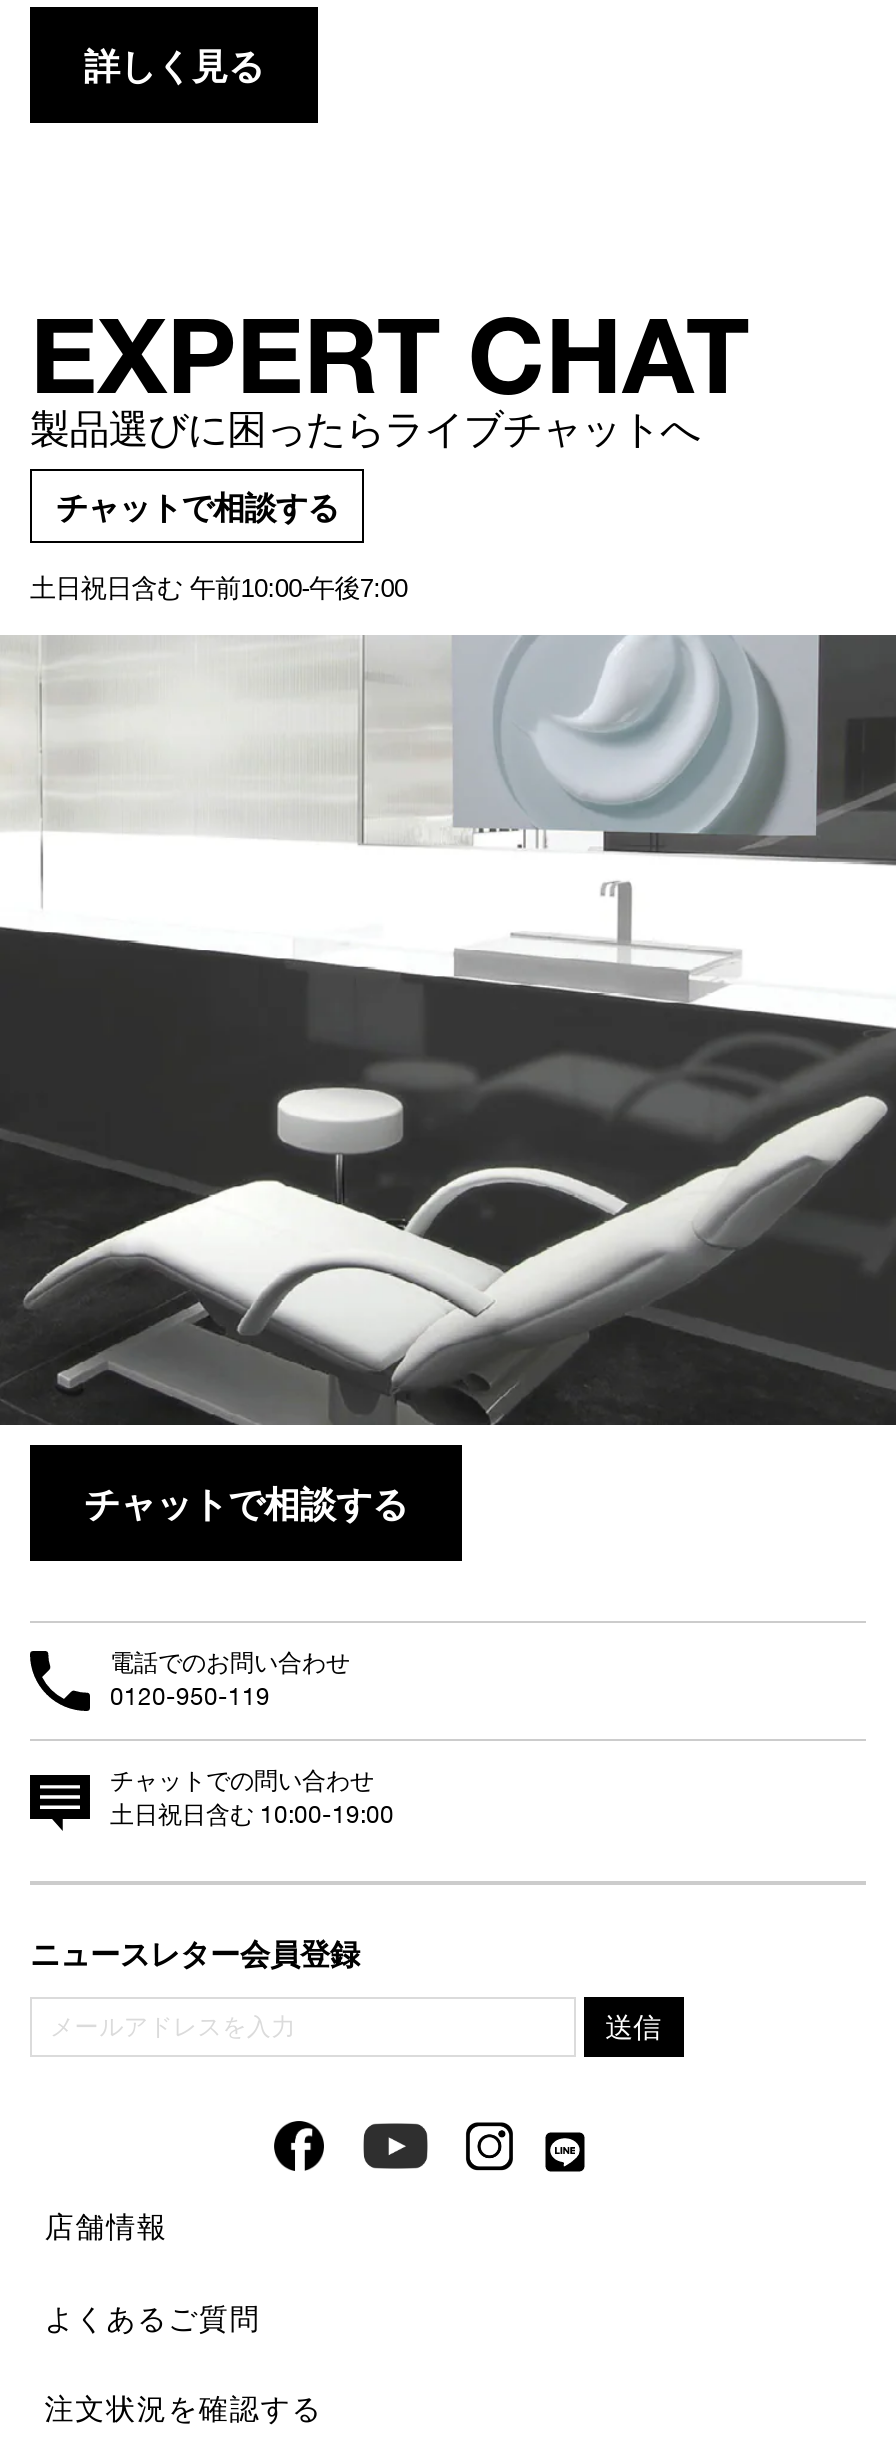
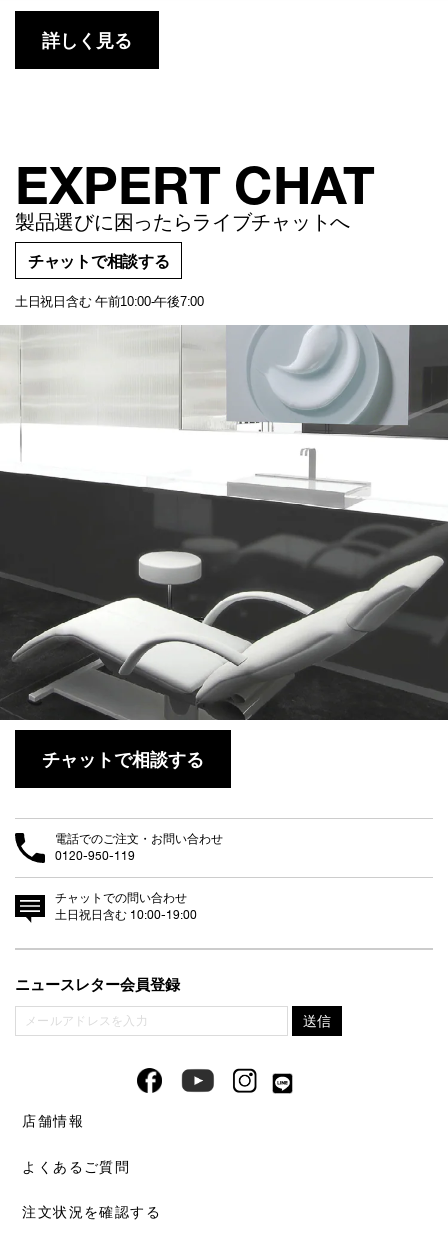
[110,1650,350,1678] 電話でのお問い合わせ -> [55,832,223,846] 電話でのご注文・お問い合わせ

